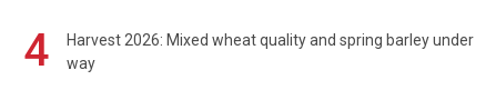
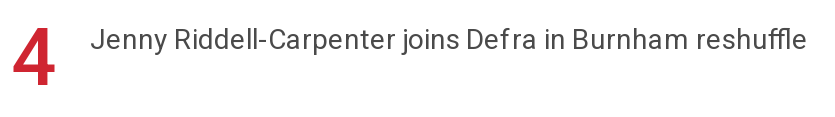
[67,31,474,72] Harvest 2026: Mixed wheat quality and spring barley under | way -> [90,23,808,55] Jenny Riddell-Carpenter joins Defra in Burnham reshuffle

